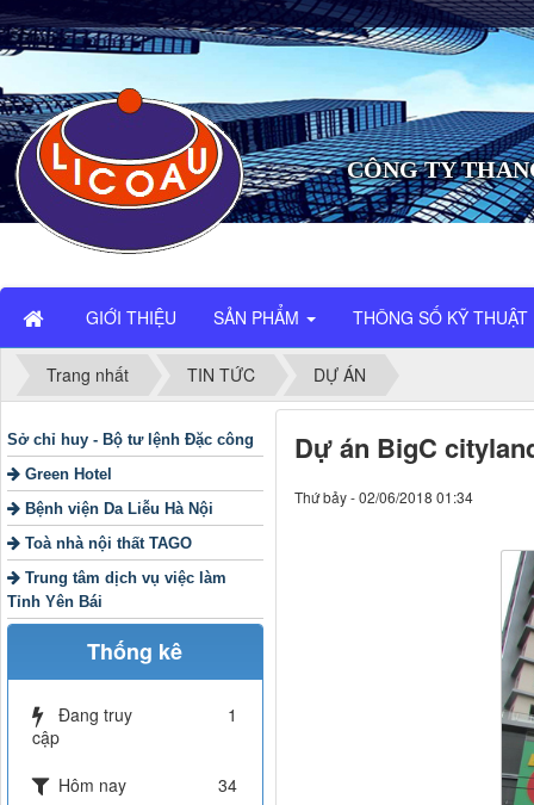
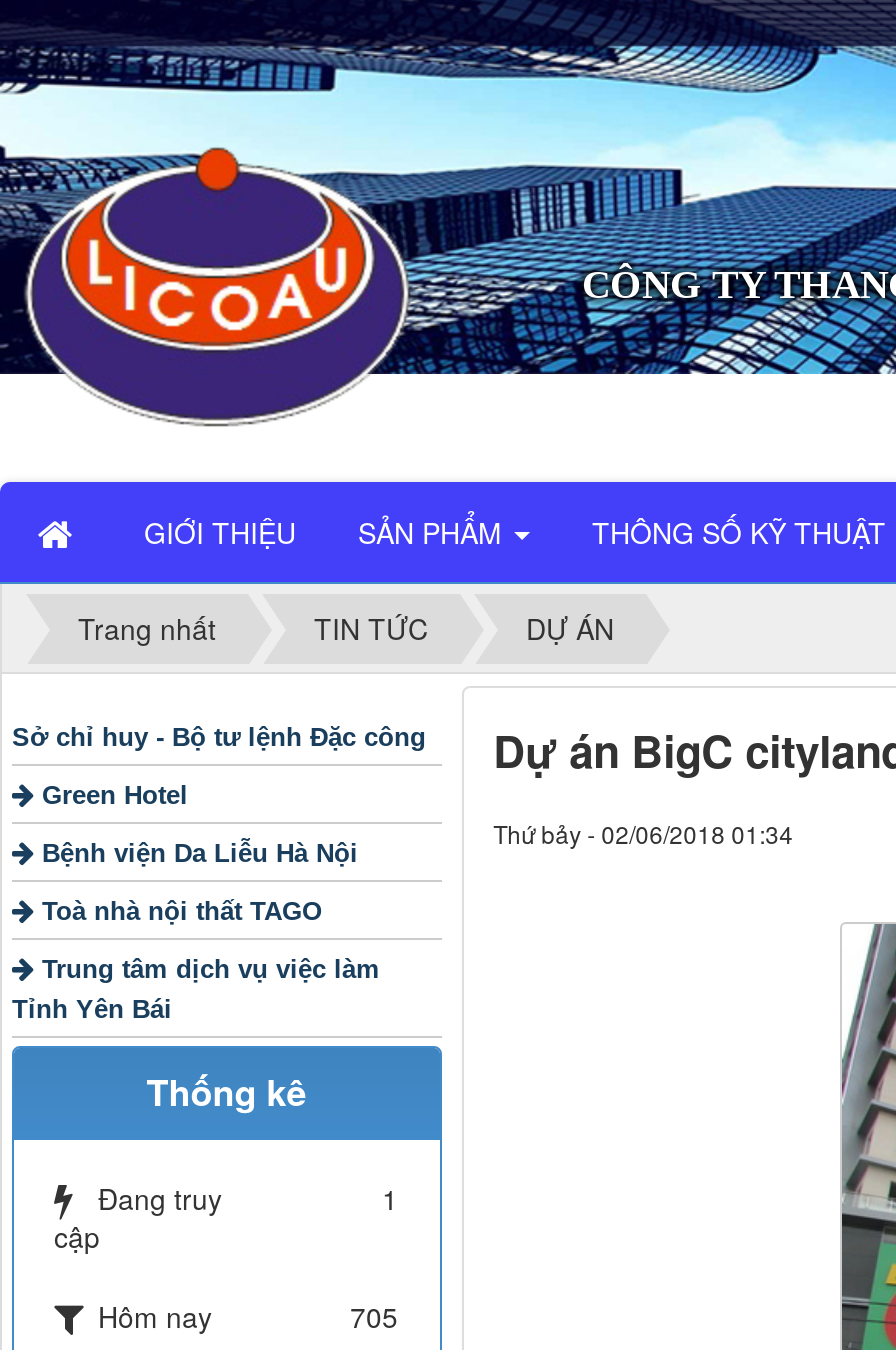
[218,773,237,797] 34 -> [350,1297,398,1337] 705

